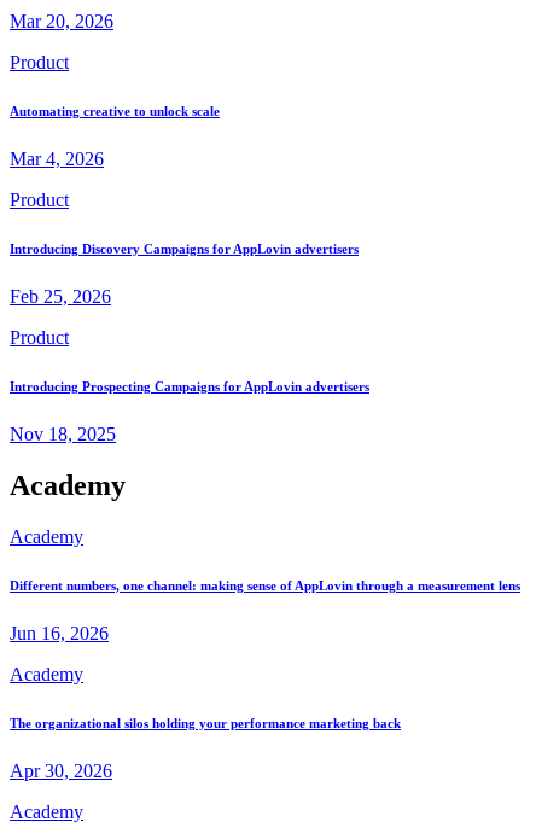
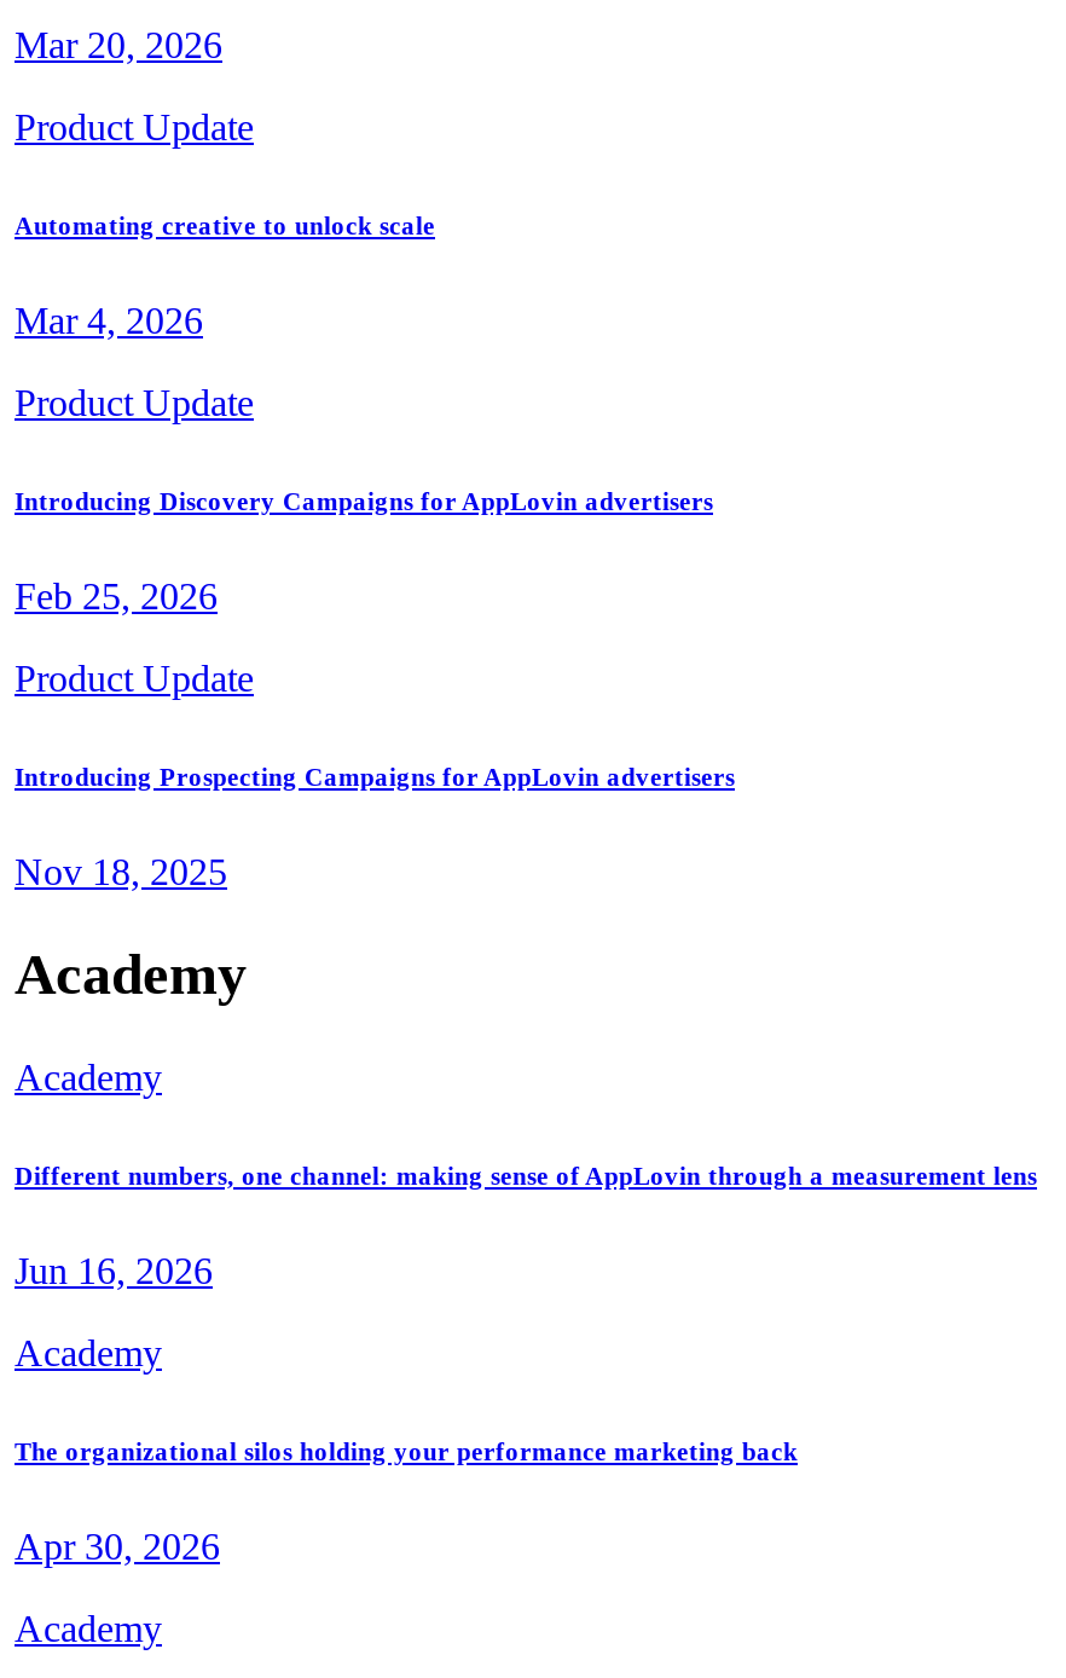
[10,52,69,72] Product -> [15,106,254,147] Product Update
[10,189,69,210] Product -> [15,382,254,423] Product Update
[10,327,69,348] Product -> [15,657,254,699] Product Update

